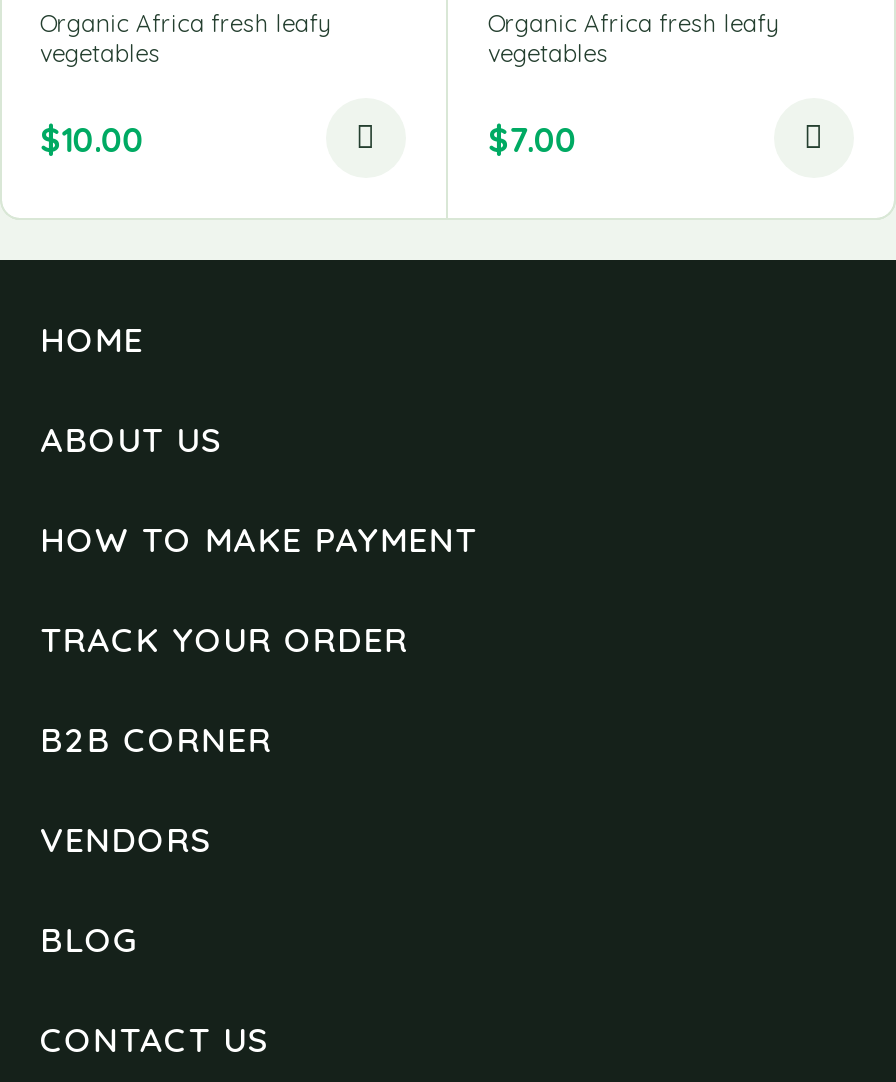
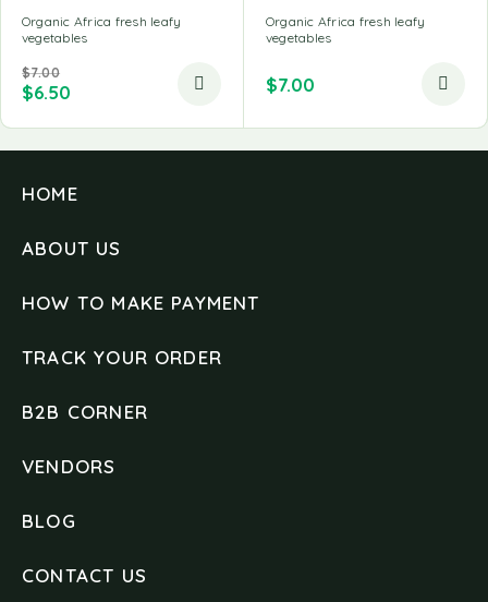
[40,118,144,160] $10.00 -> [22,65,70,104] $7.00 | $6.50

